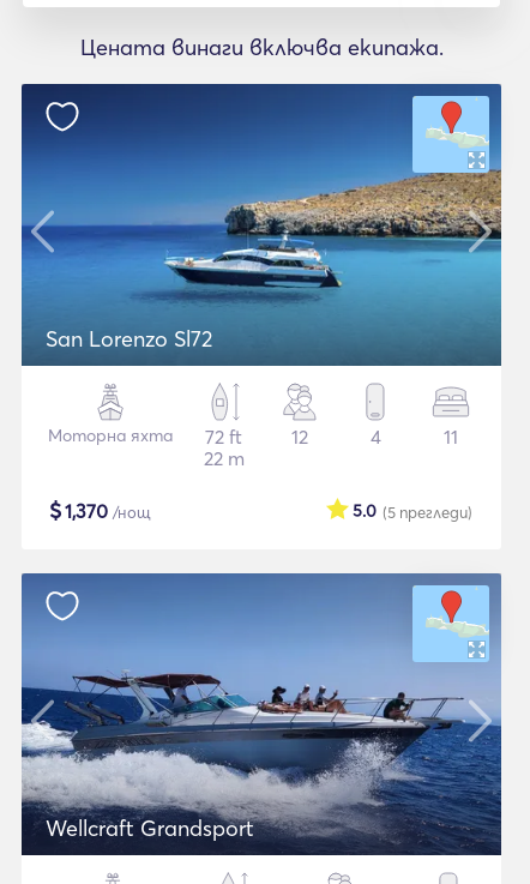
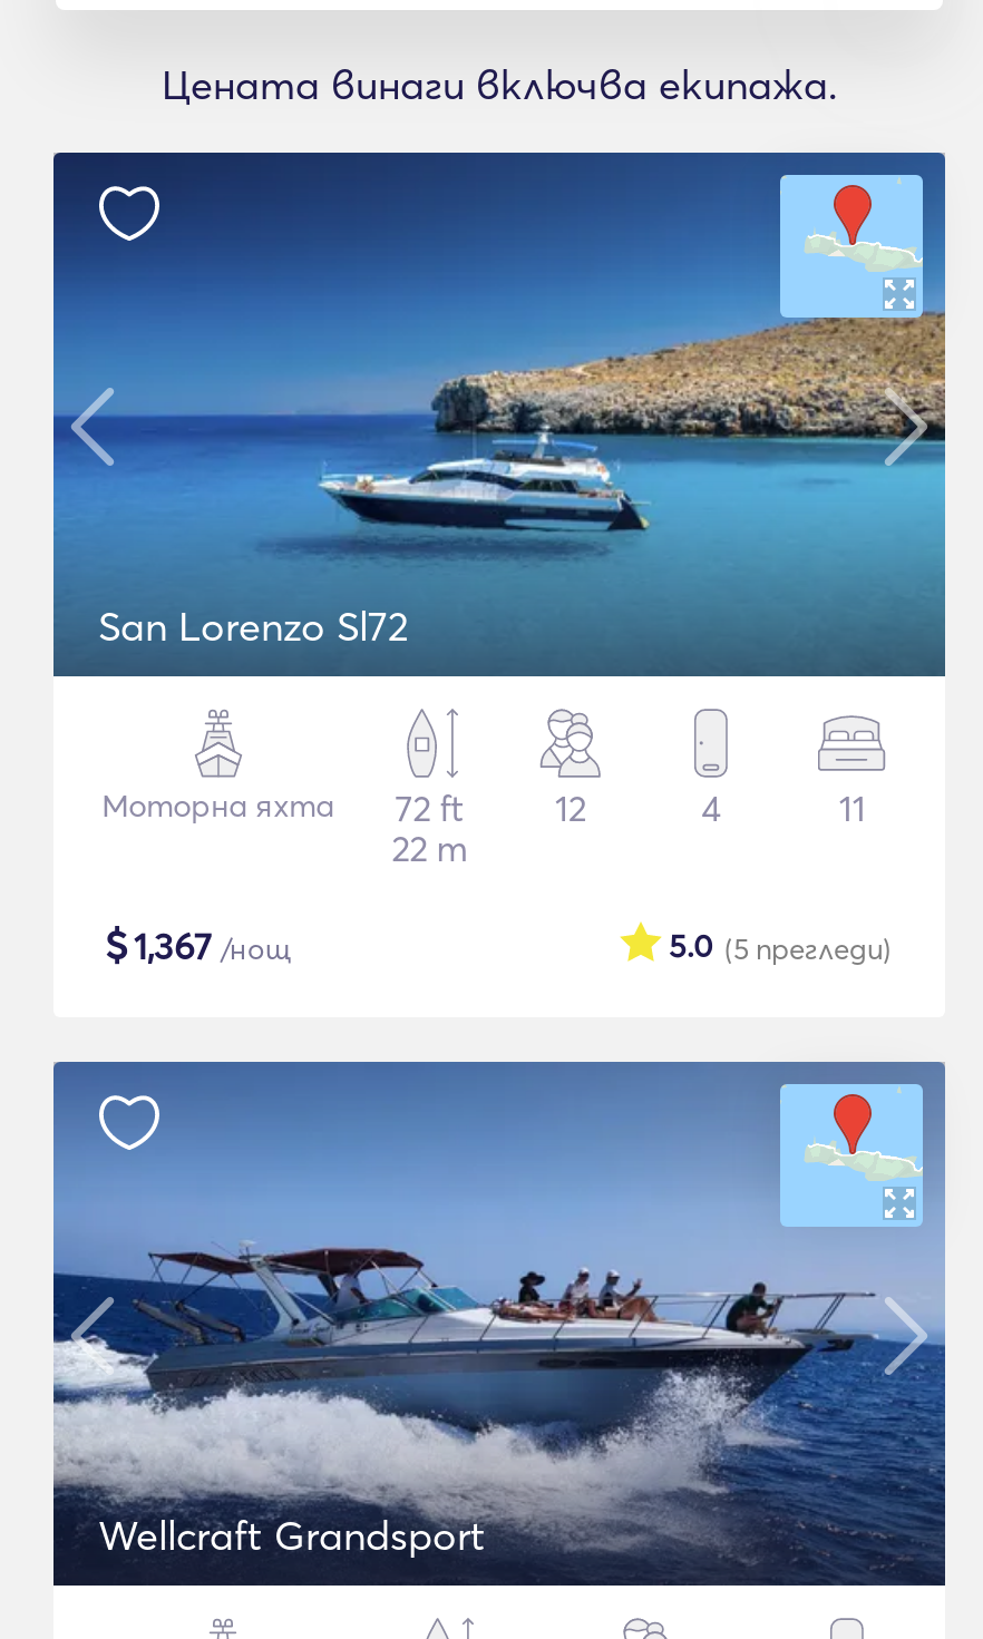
[49,497,151,524] $1,370 /нощ -> [105,919,292,970] $1,367 /нощ

